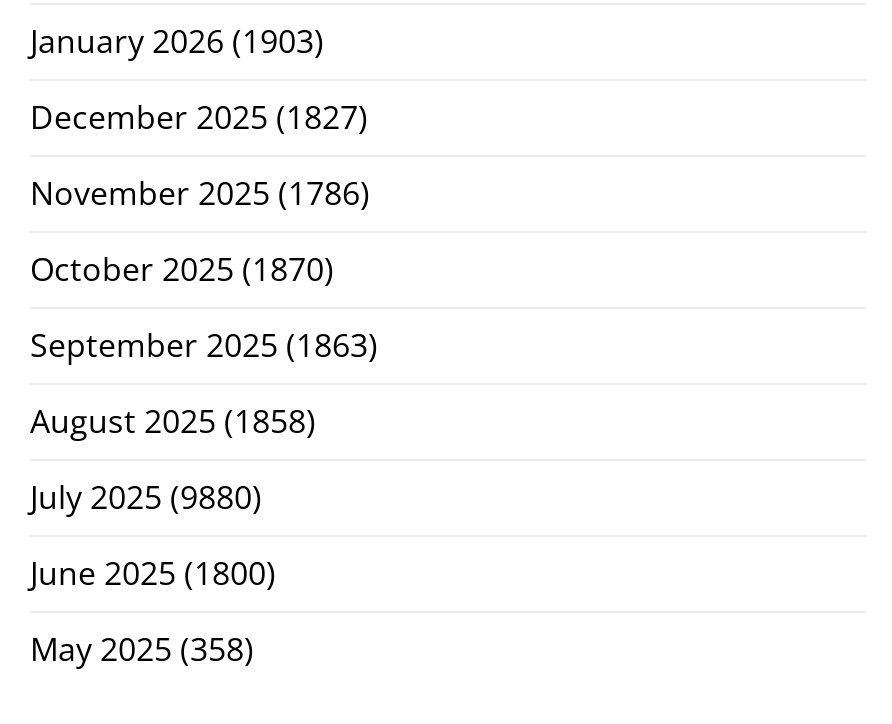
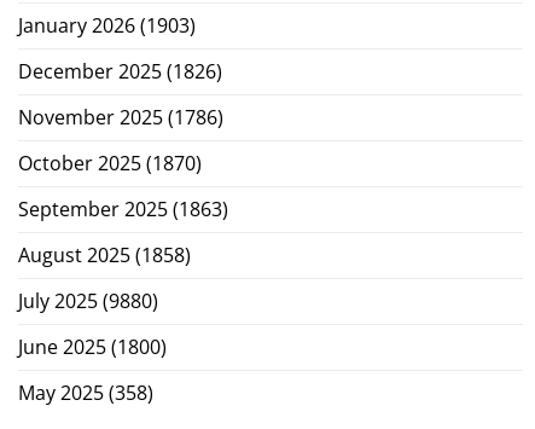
[30,95,368,139] December 2025 (1827) -> [18,58,222,84] December 2025 (1826)

